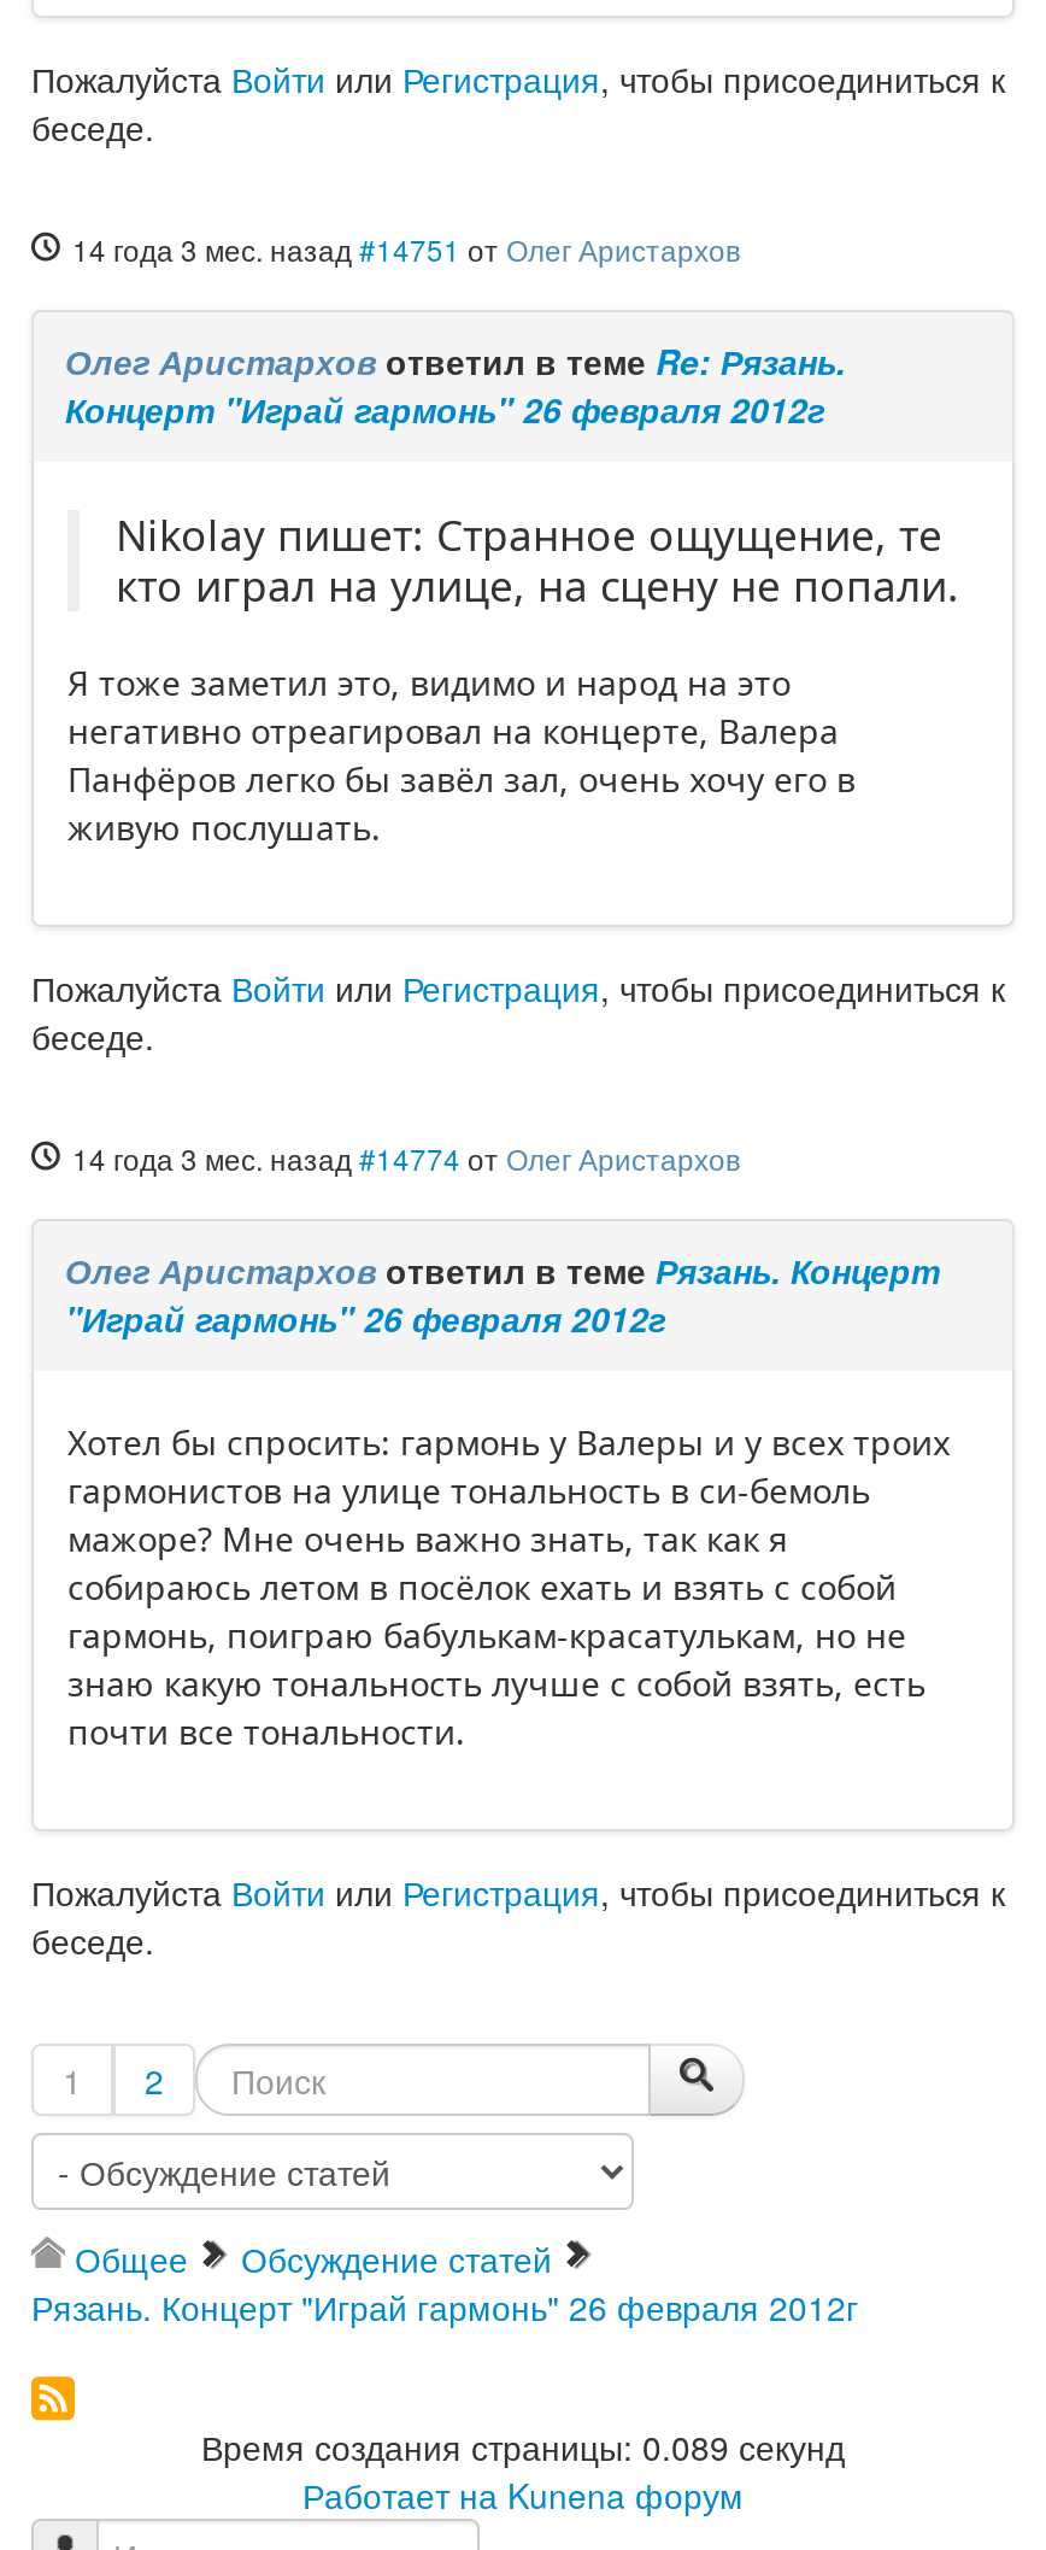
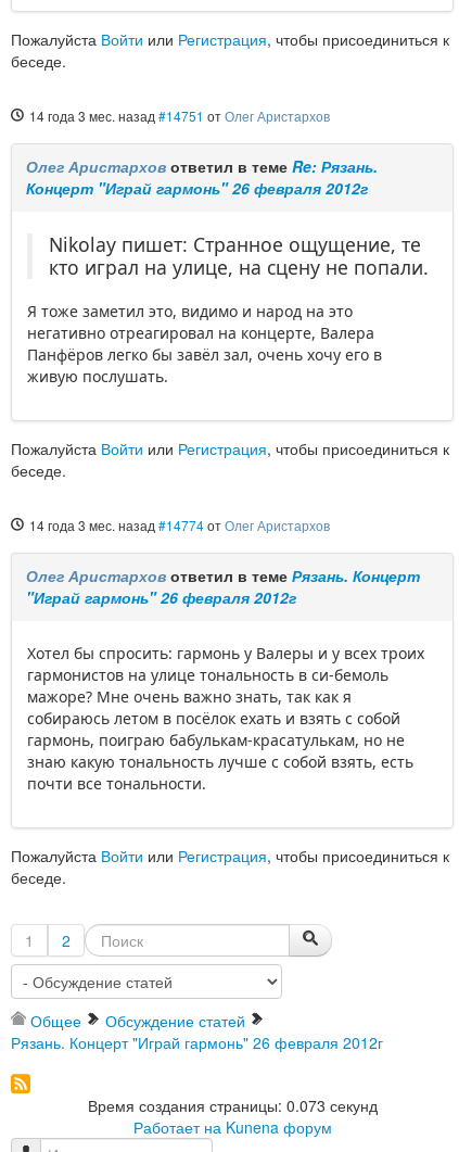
[201,2423,845,2471] Время создания страницы: 0.089 секунд -> [87,1095,377,1116] Время создания страницы: 0.073 секунд

